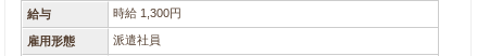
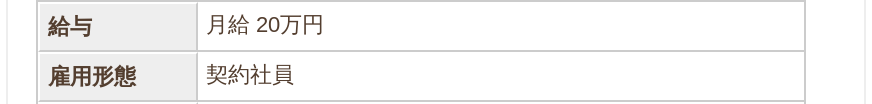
[113,7,181,20] 時給 1,300円 -> [206,12,324,36] 月給 20万円
[113,34,161,47] 派遣社員 -> [206,62,294,86] 契約社員

